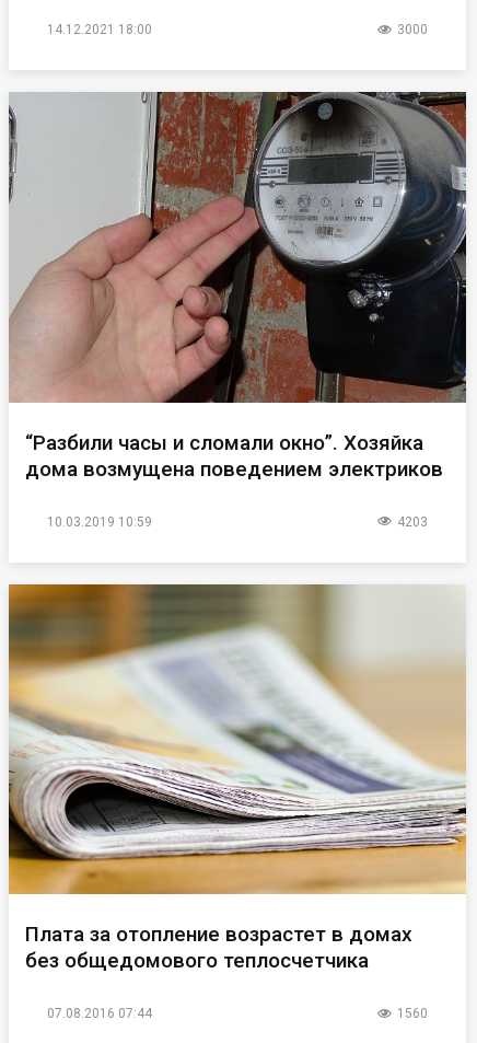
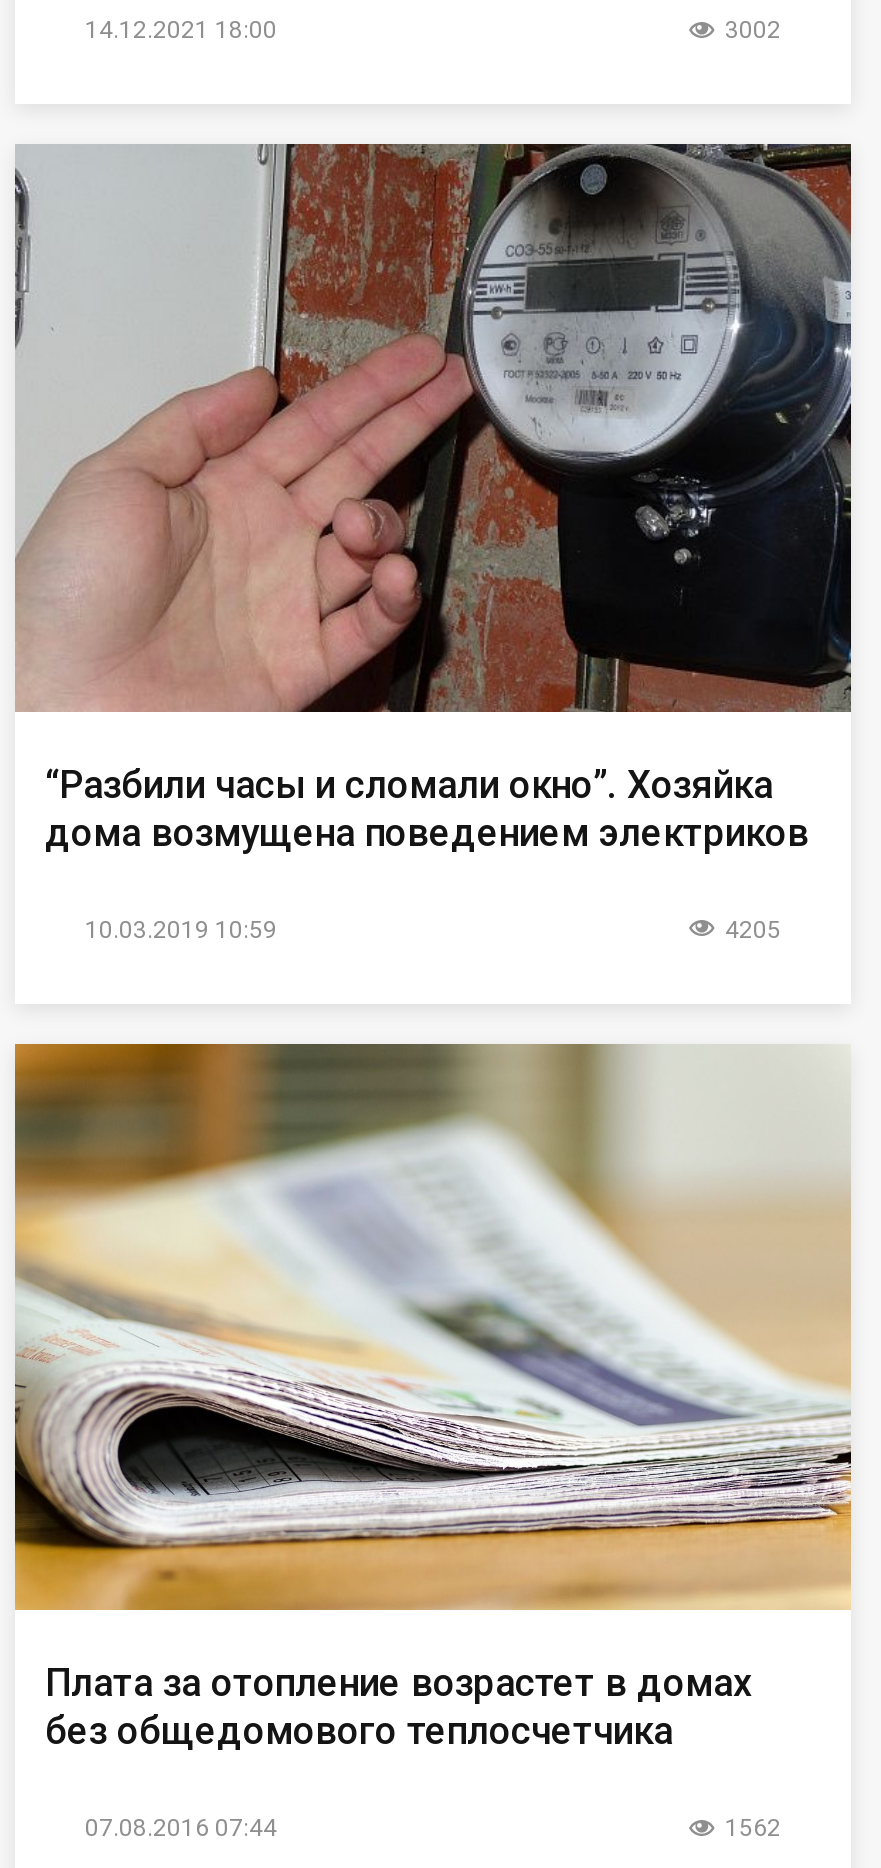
[397,22,428,38] 3000 -> [725,17,781,45] 3002
[397,514,428,529] 4203 -> [725,916,781,944] 4205
[397,1006,428,1021] 1560 -> [725,1814,781,1842] 1562

